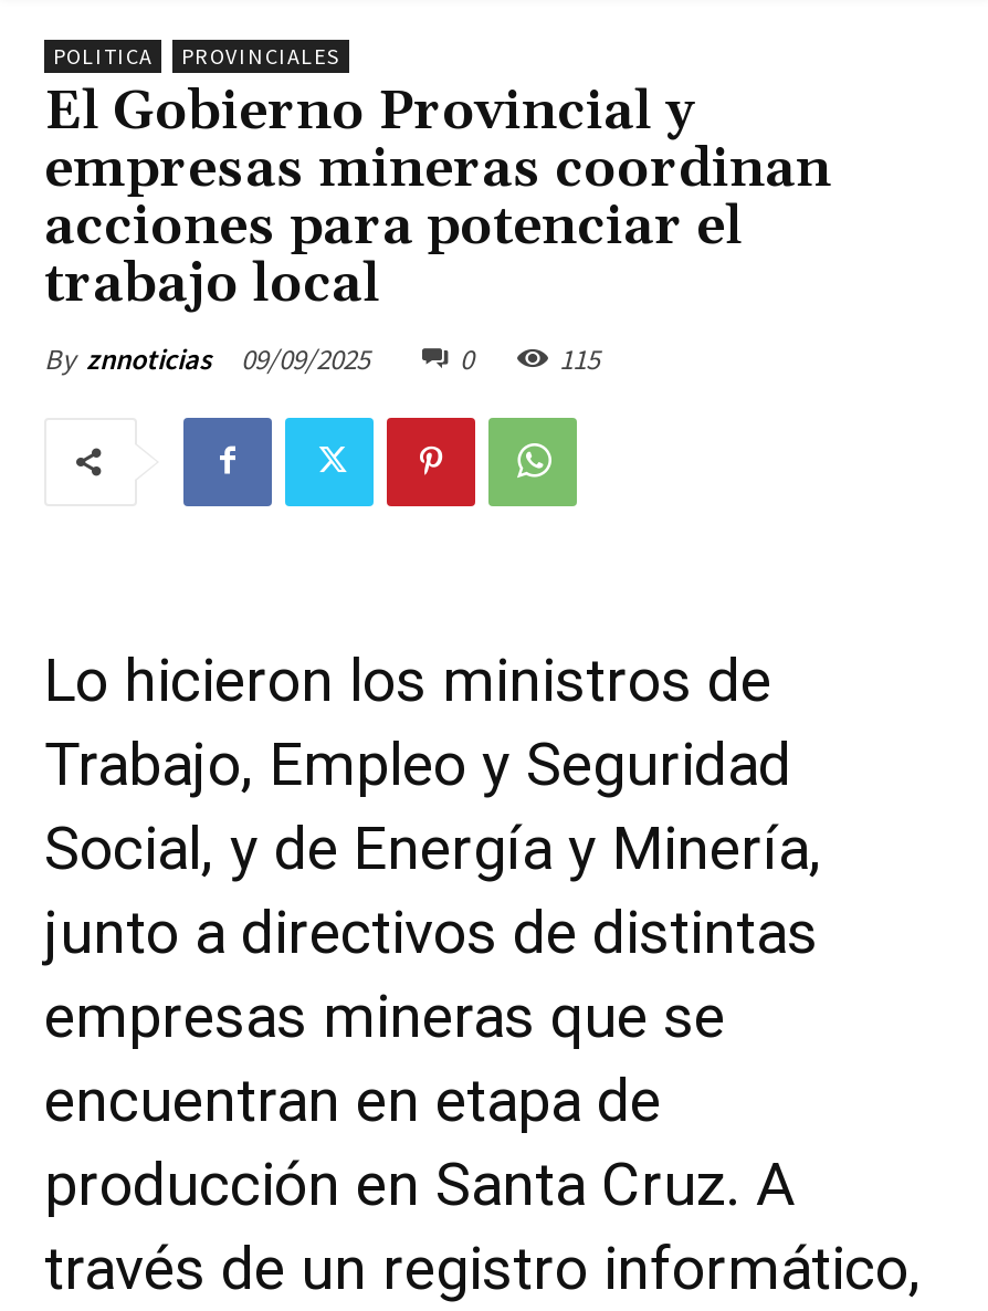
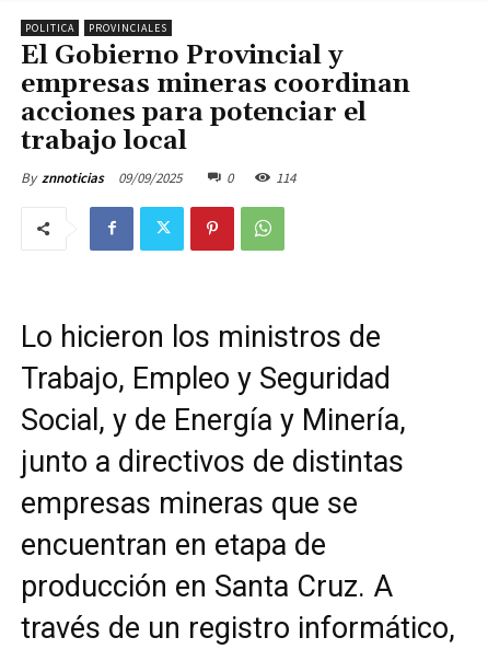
[559,339,599,377] 115 -> [276,168,295,187] 114

